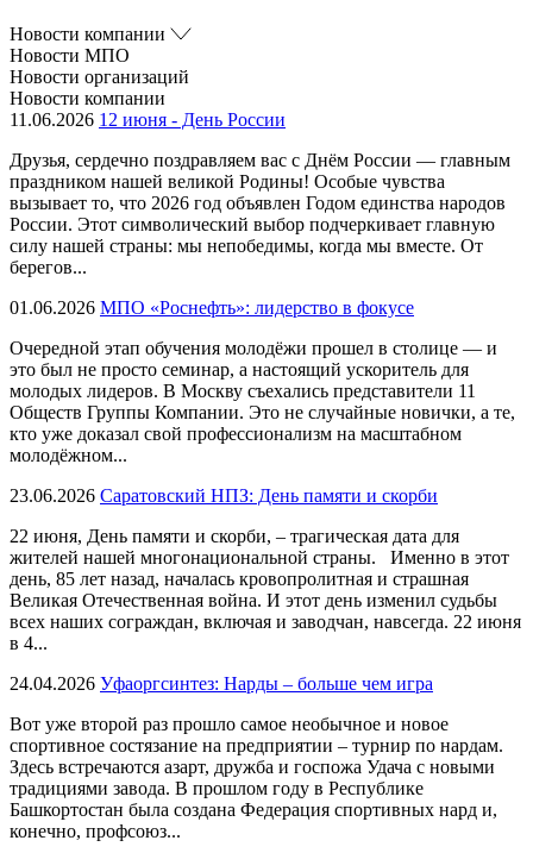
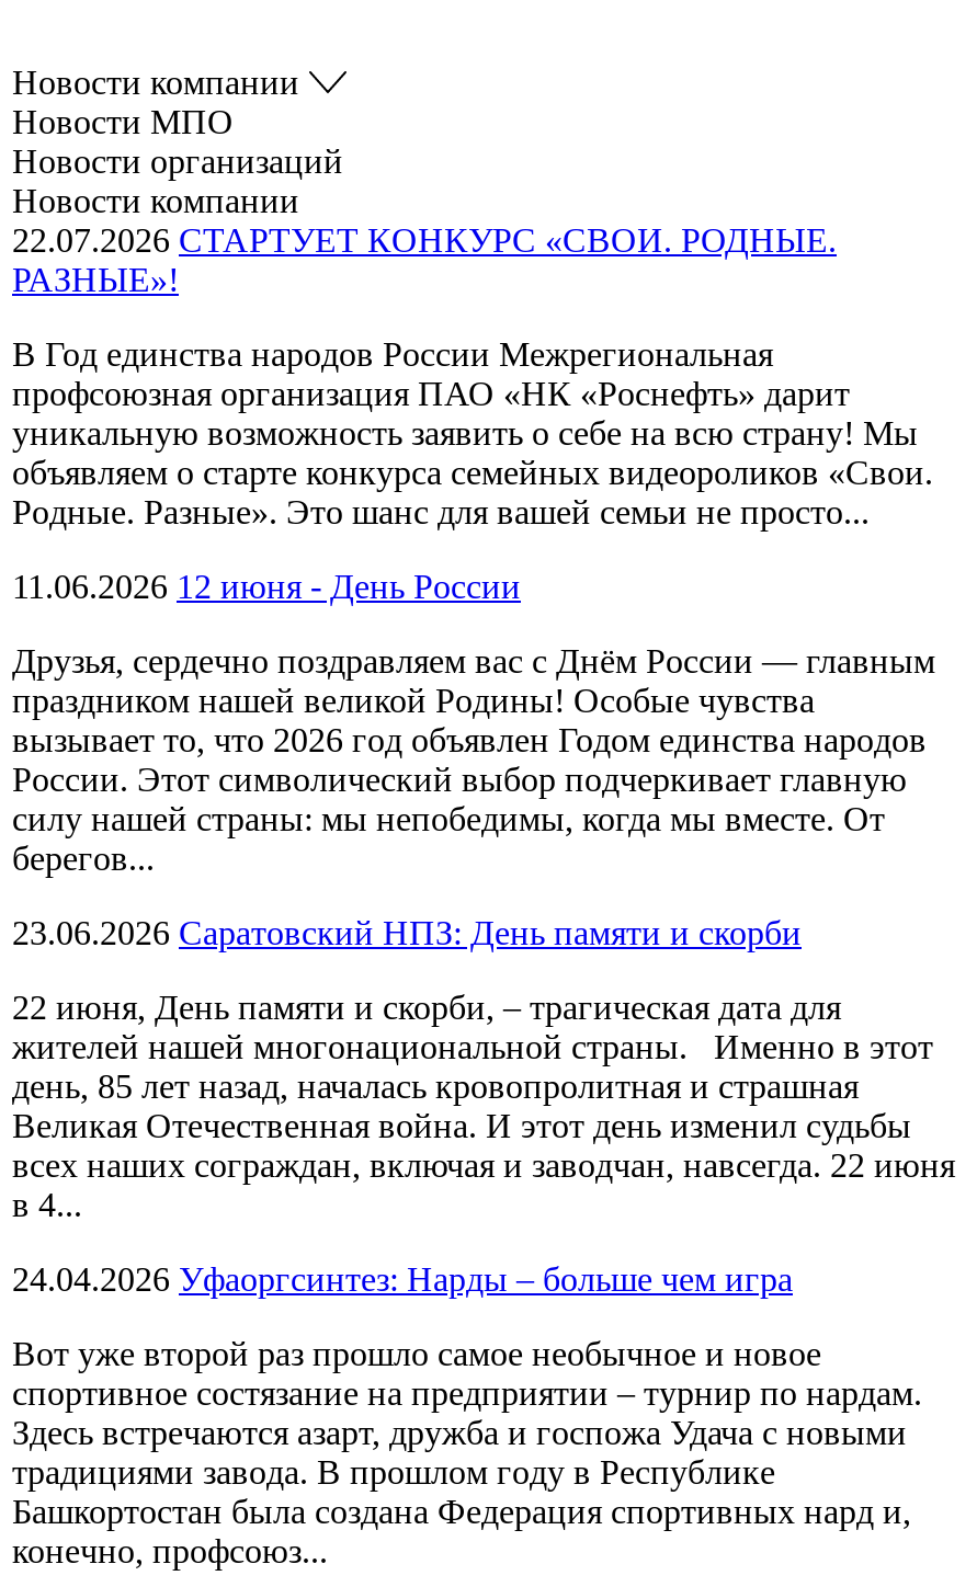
none -> [12,221,933,530] 22.07.2026 СТАРТУЕТ КОНКУРС «СВОИ. РОДНЫЕ. | РАЗНЫЕ»! | В Год единства народов России Межрегиональная | профсоюзная организация ПАО «НК «Роснефть» дарит | уникальную возможность заявить о себе на всю страну! Мы | объявляем о старте конкурса семейных видеороликов «Свои. | Родные. Разные». Это шанс для вашей семьи не просто...
moved [10,109,510,277] -> [12,568,935,877]: 11.06.2026 12 июня - День России | Друзья, сердечно поздравляем вас с Днём России — главным | праздником нашей великой Родины! Особые чувства | вызывает то, что 2026 год объявлен Годом единства народов | России. Этот символический выбор подчеркивает главную | силу нашей страны: мы непобедимы, когда мы вместе. От | берегов...
[10,297,515,465] 01.06.2026 МПО «Роснефть»: лидерство в фокусе | Очередной этап обучения молодёжи прошел в столице — и | это был не просто семинар, а настоящий ускоритель для | молодых лидеров. В Москву съехались представители 11 | Обществ Группы Компании. Это не случайные новички, а те, | кто уже доказал свой профессионализм на масштабном | молодёжном... -> none

